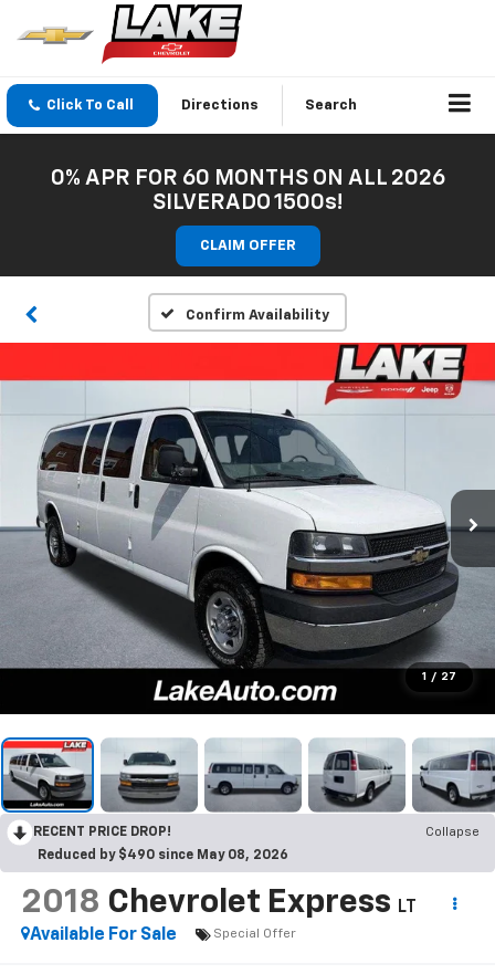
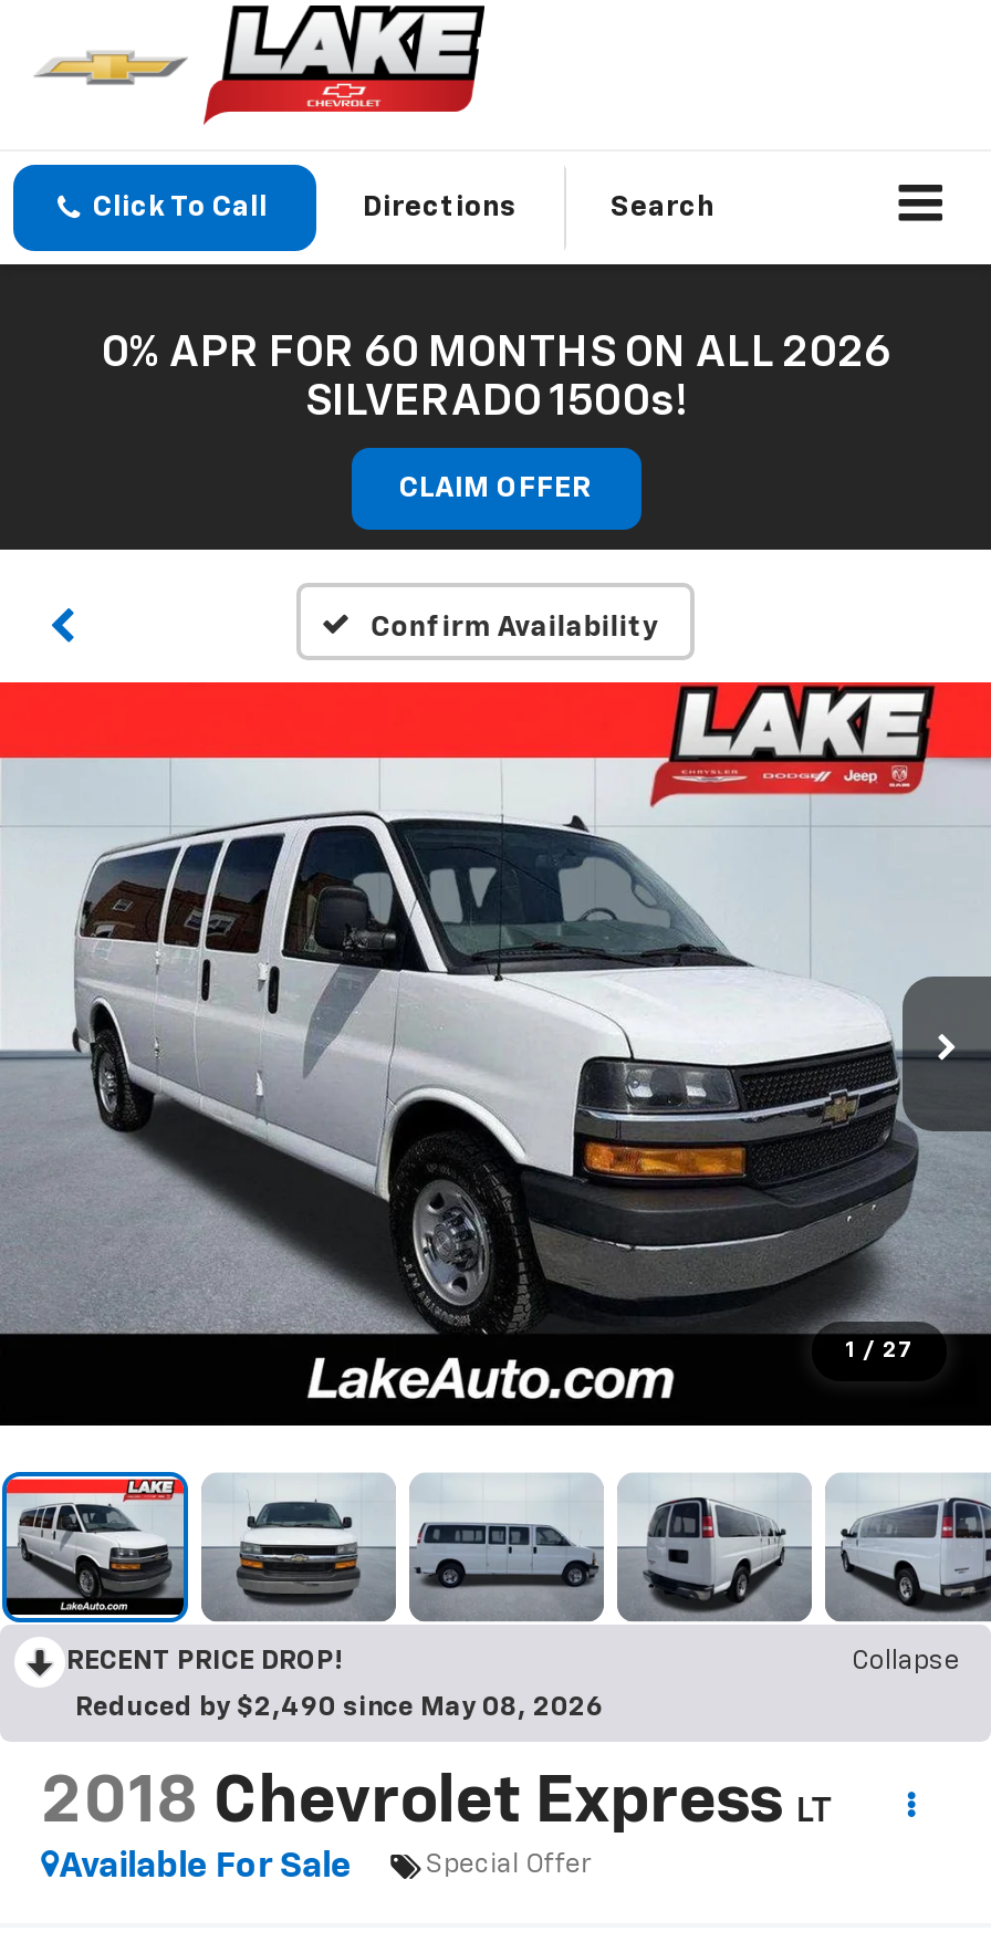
[38,849,288,862] Reduced by $490 since May 08, 2026 -> [75,1695,604,1721] Reduced by $2,490 since May 08, 2026

